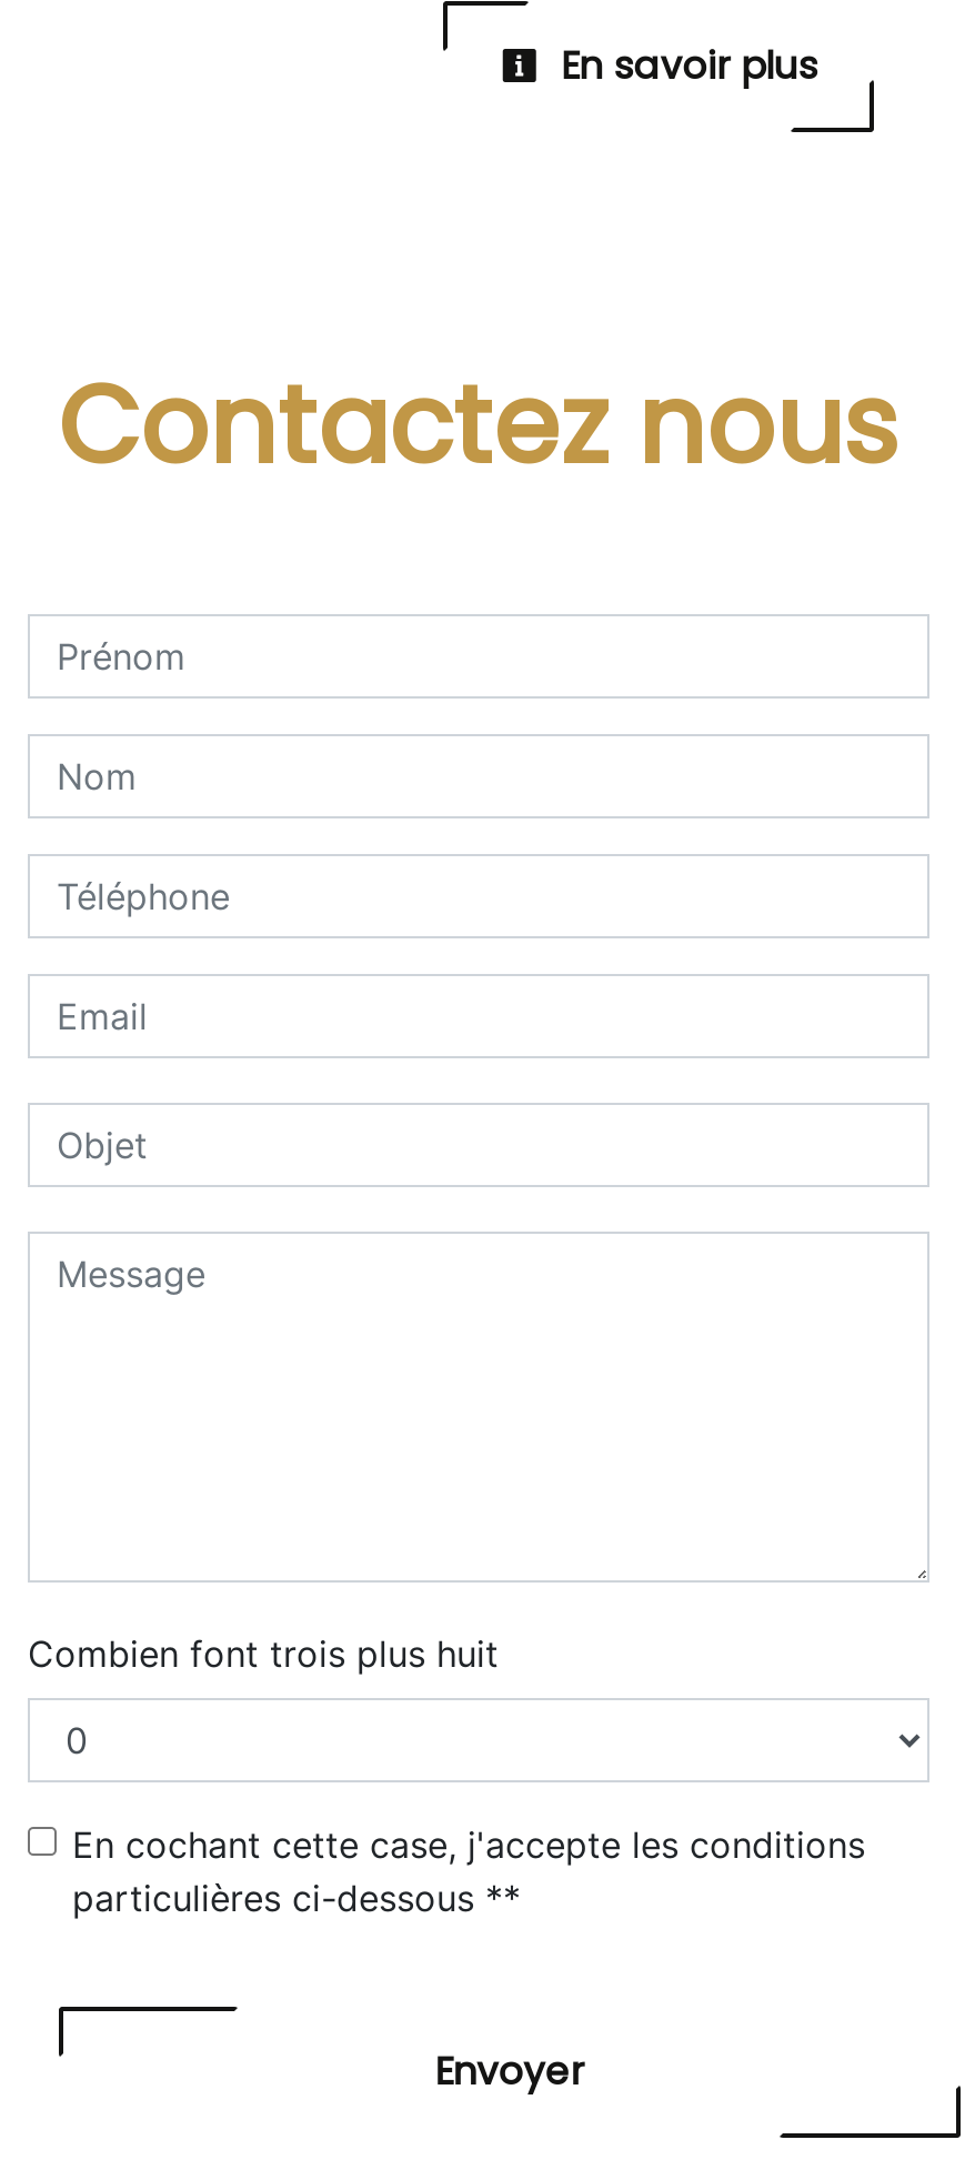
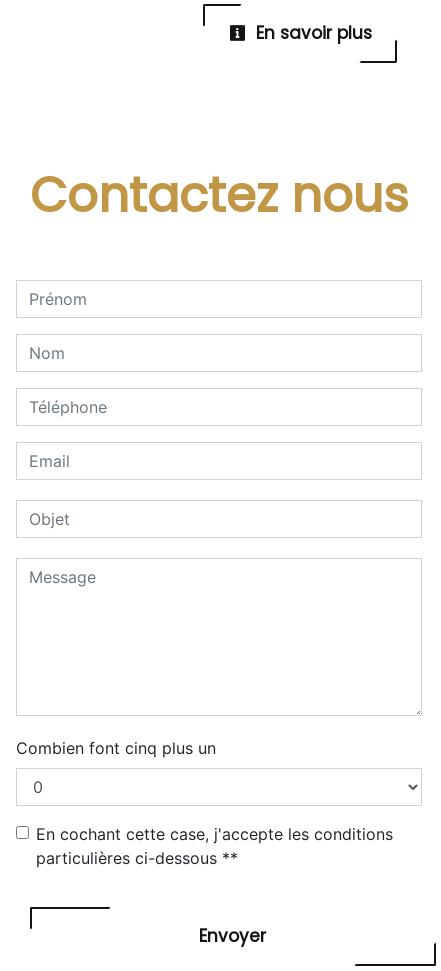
[28,1630,499,1675] Combien font trois plus huit -> [16,737,216,757] Combien font cinq plus un

